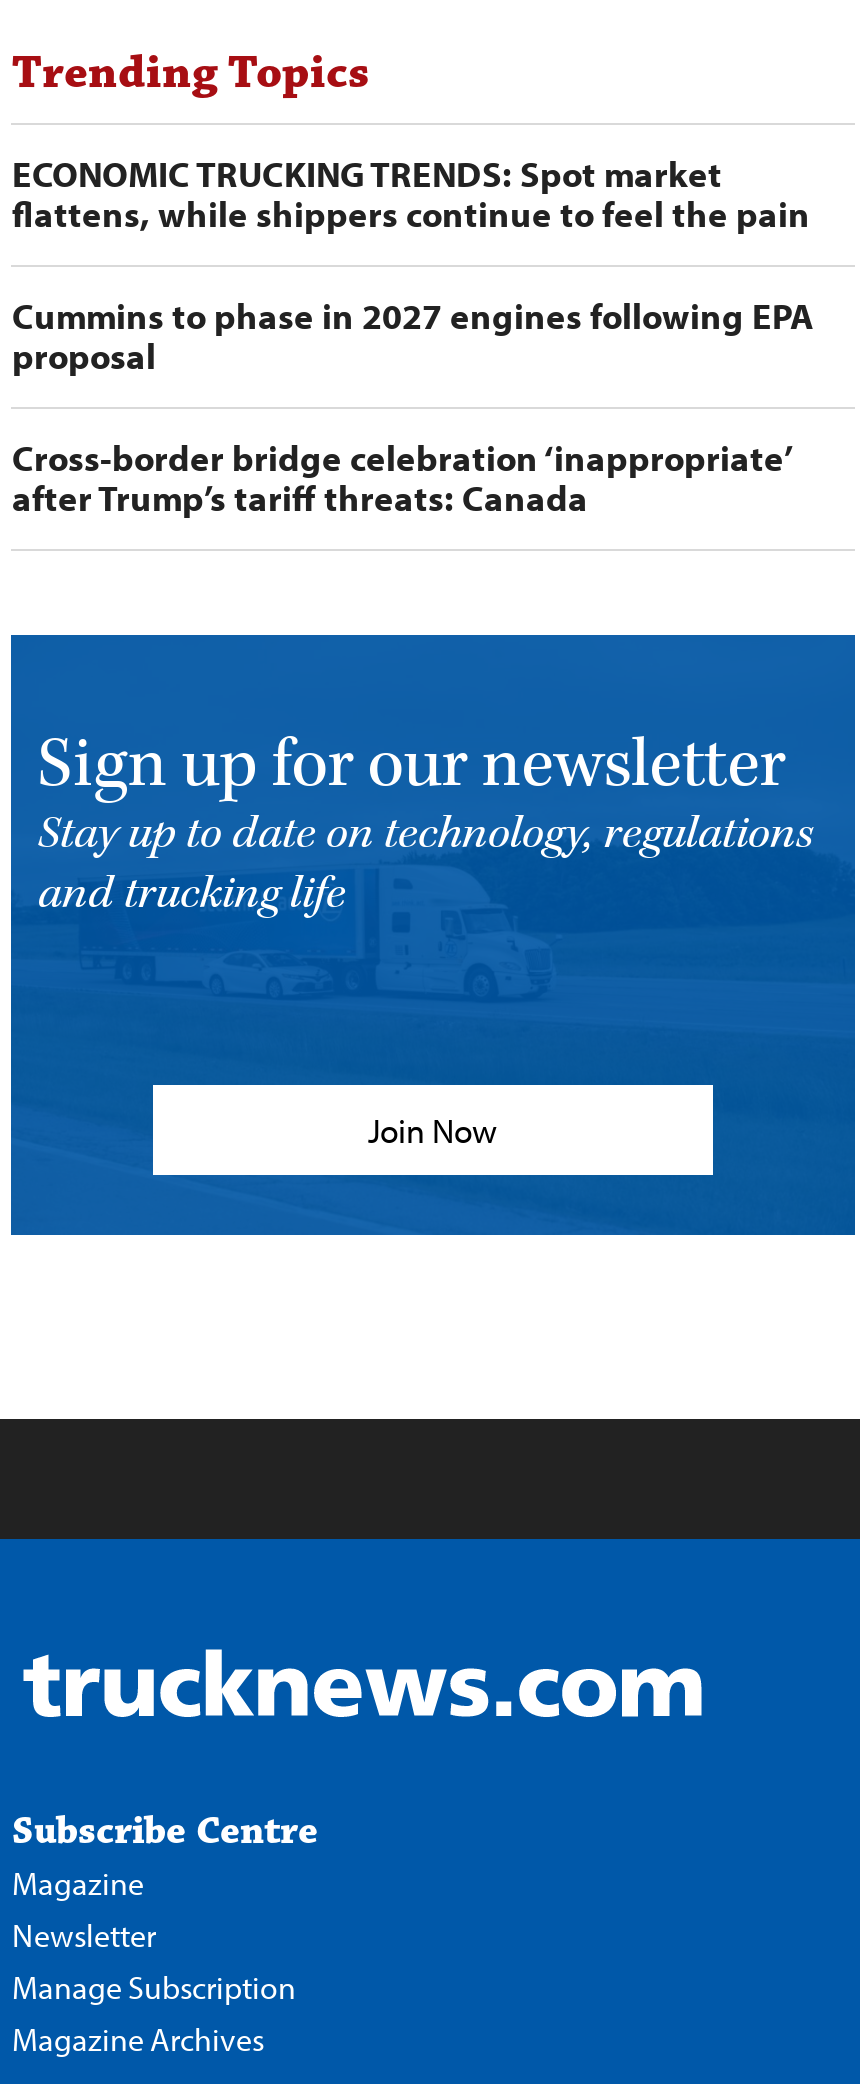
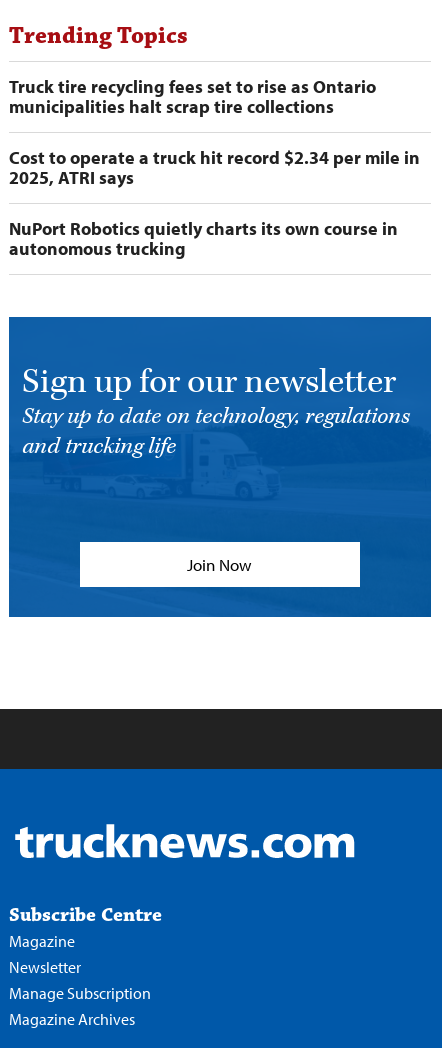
[12,151,810,237] ECONOMIC TRUCKING TRENDS: Spot market | flattens, while shippers continue to feel the pain -> [9,75,376,118] Truck tire recycling fees set to rise as Ontario | municipalities halt scrap tire collections
[12,293,814,379] Cummins to phase in 2027 engines following EPA | proposal -> [9,146,420,189] Cost to operate a truck hit record $2.34 per mile in | 2025, ATRI says
[12,435,792,521] Cross-border bridge celebration ‘inappropriate’ | after Trump’s tariff threats: Canada -> [9,217,398,260] NuPort Robotics quietly charts its own course in | autonomous trucking

